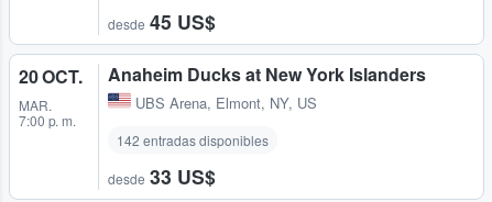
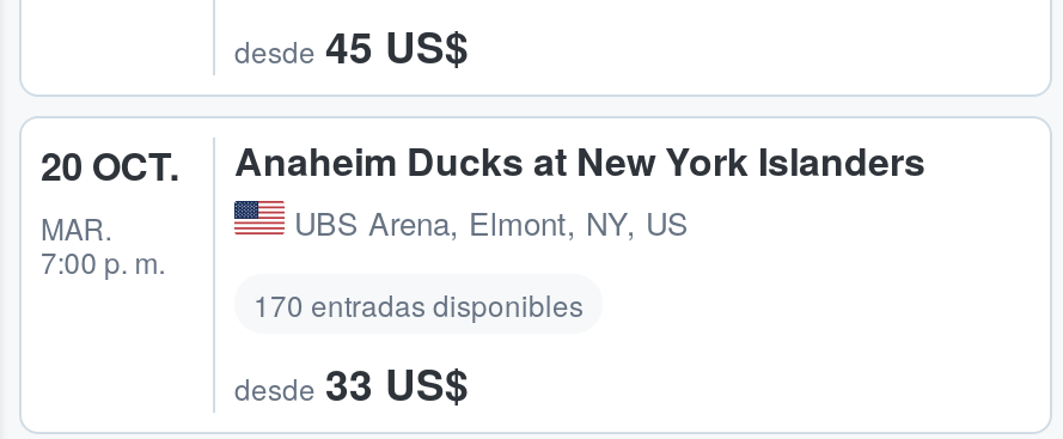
[117,130,269,149] 142 entradas disponibles -> [253,283,584,323] 170 entradas disponibles

